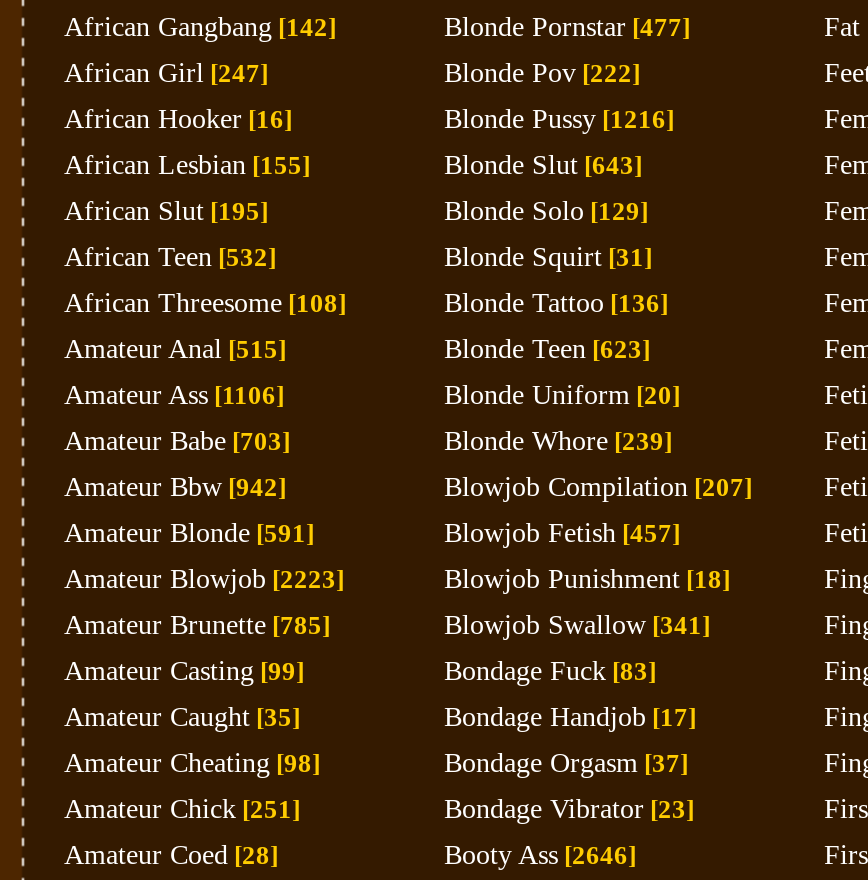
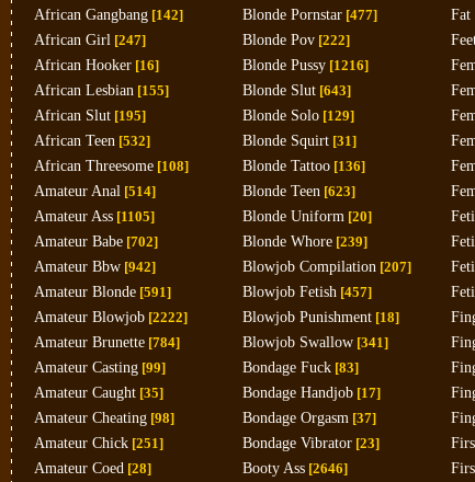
[64,334,286,364] Amateur Anal [515] -> [34,183,156,199] Amateur Anal [514]
[64,380,284,410] Amateur Ass [1106] -> [34,208,155,225] Amateur Ass [1105]
[64,426,290,456] Amateur Babe [703] -> [34,233,158,250] Amateur Babe [702]
[64,564,344,594] Amateur Blowjob [2223] -> [34,309,188,325] Amateur Blowjob [2222]
[64,610,330,640] Amateur Brunette [785] -> [34,334,180,351] Amateur Brunette [784]

